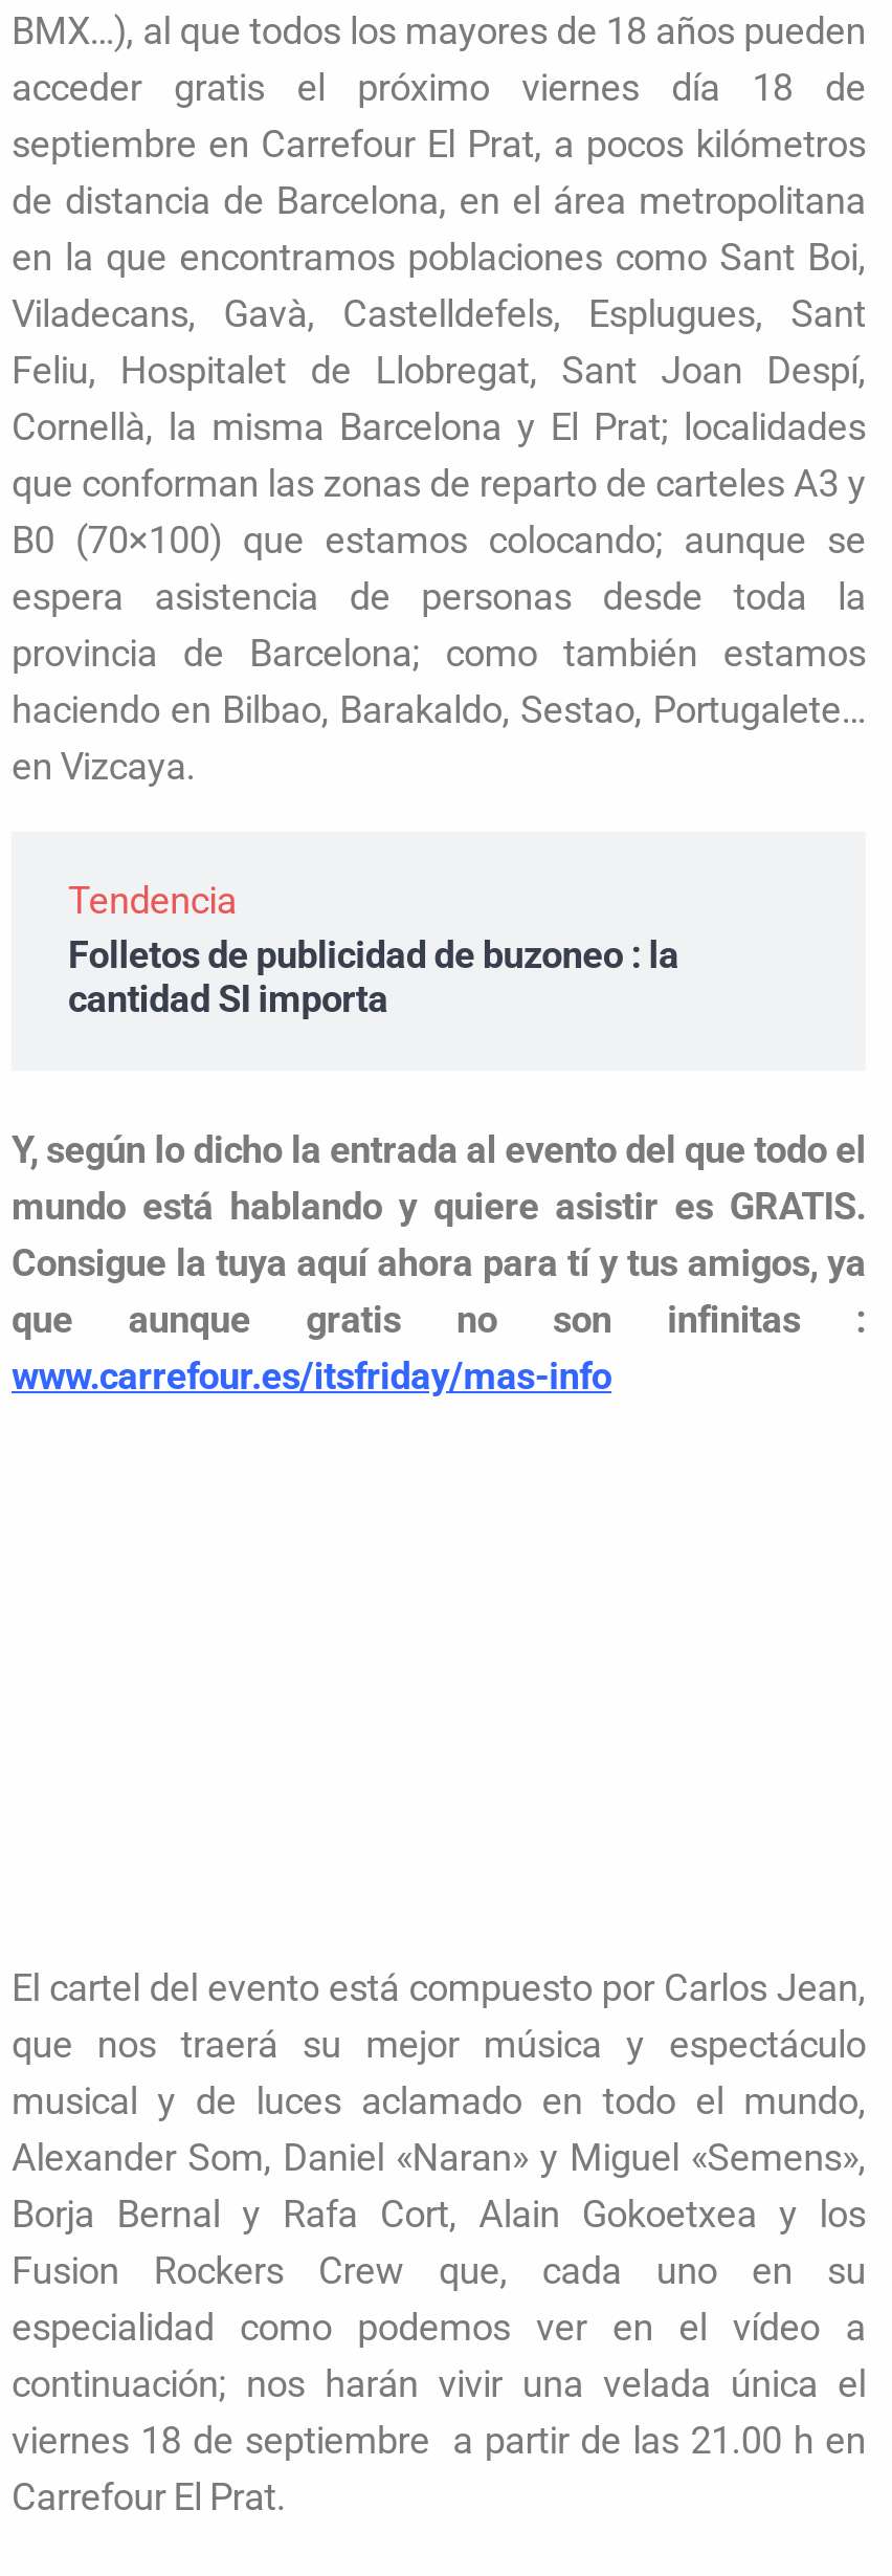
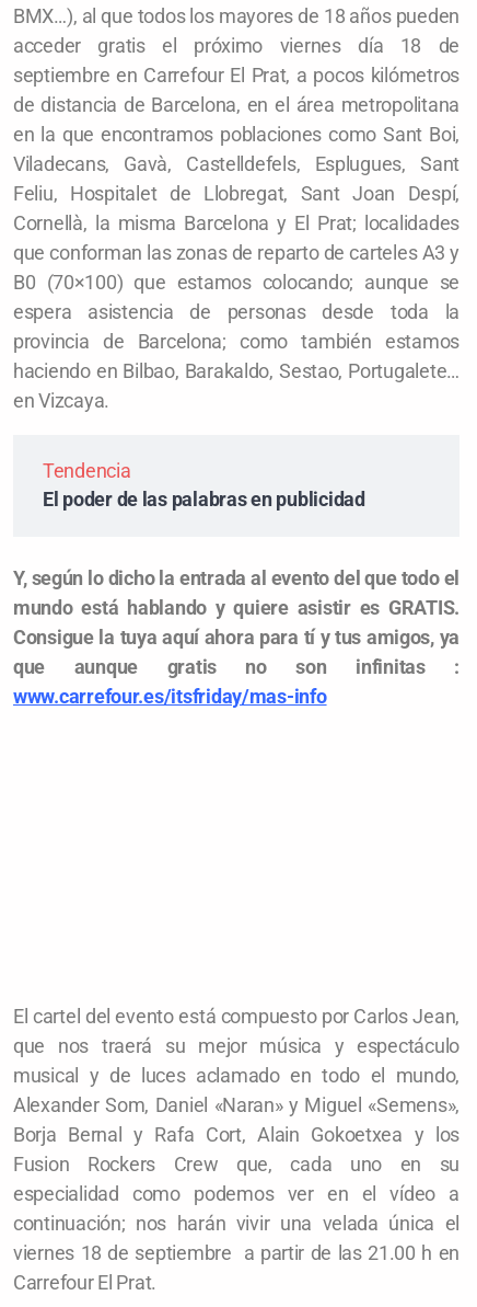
[68,932,679,1020] Folletos de publicidad de buzoneo : la | cantidad SI importa -> [43,487,365,510] El poder de las palabras en publicidad

